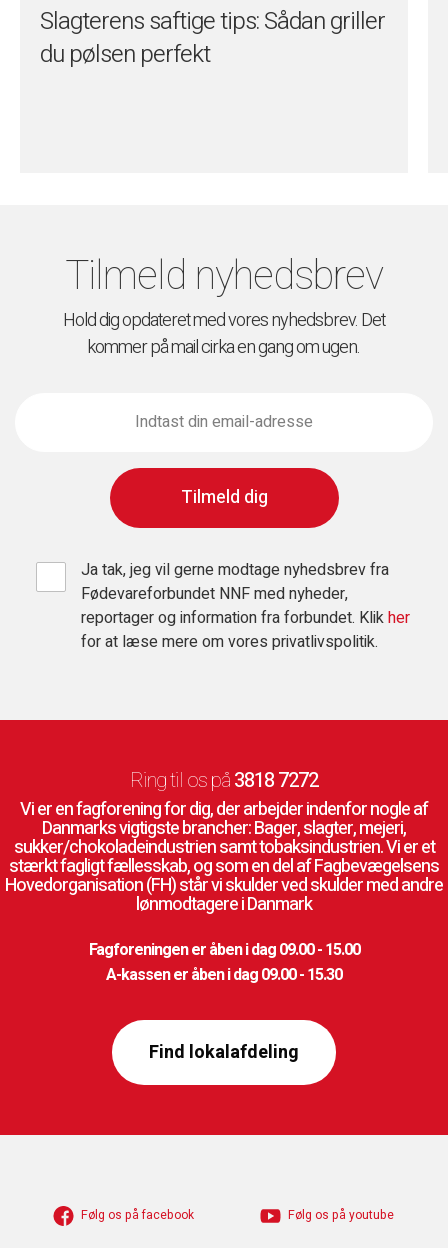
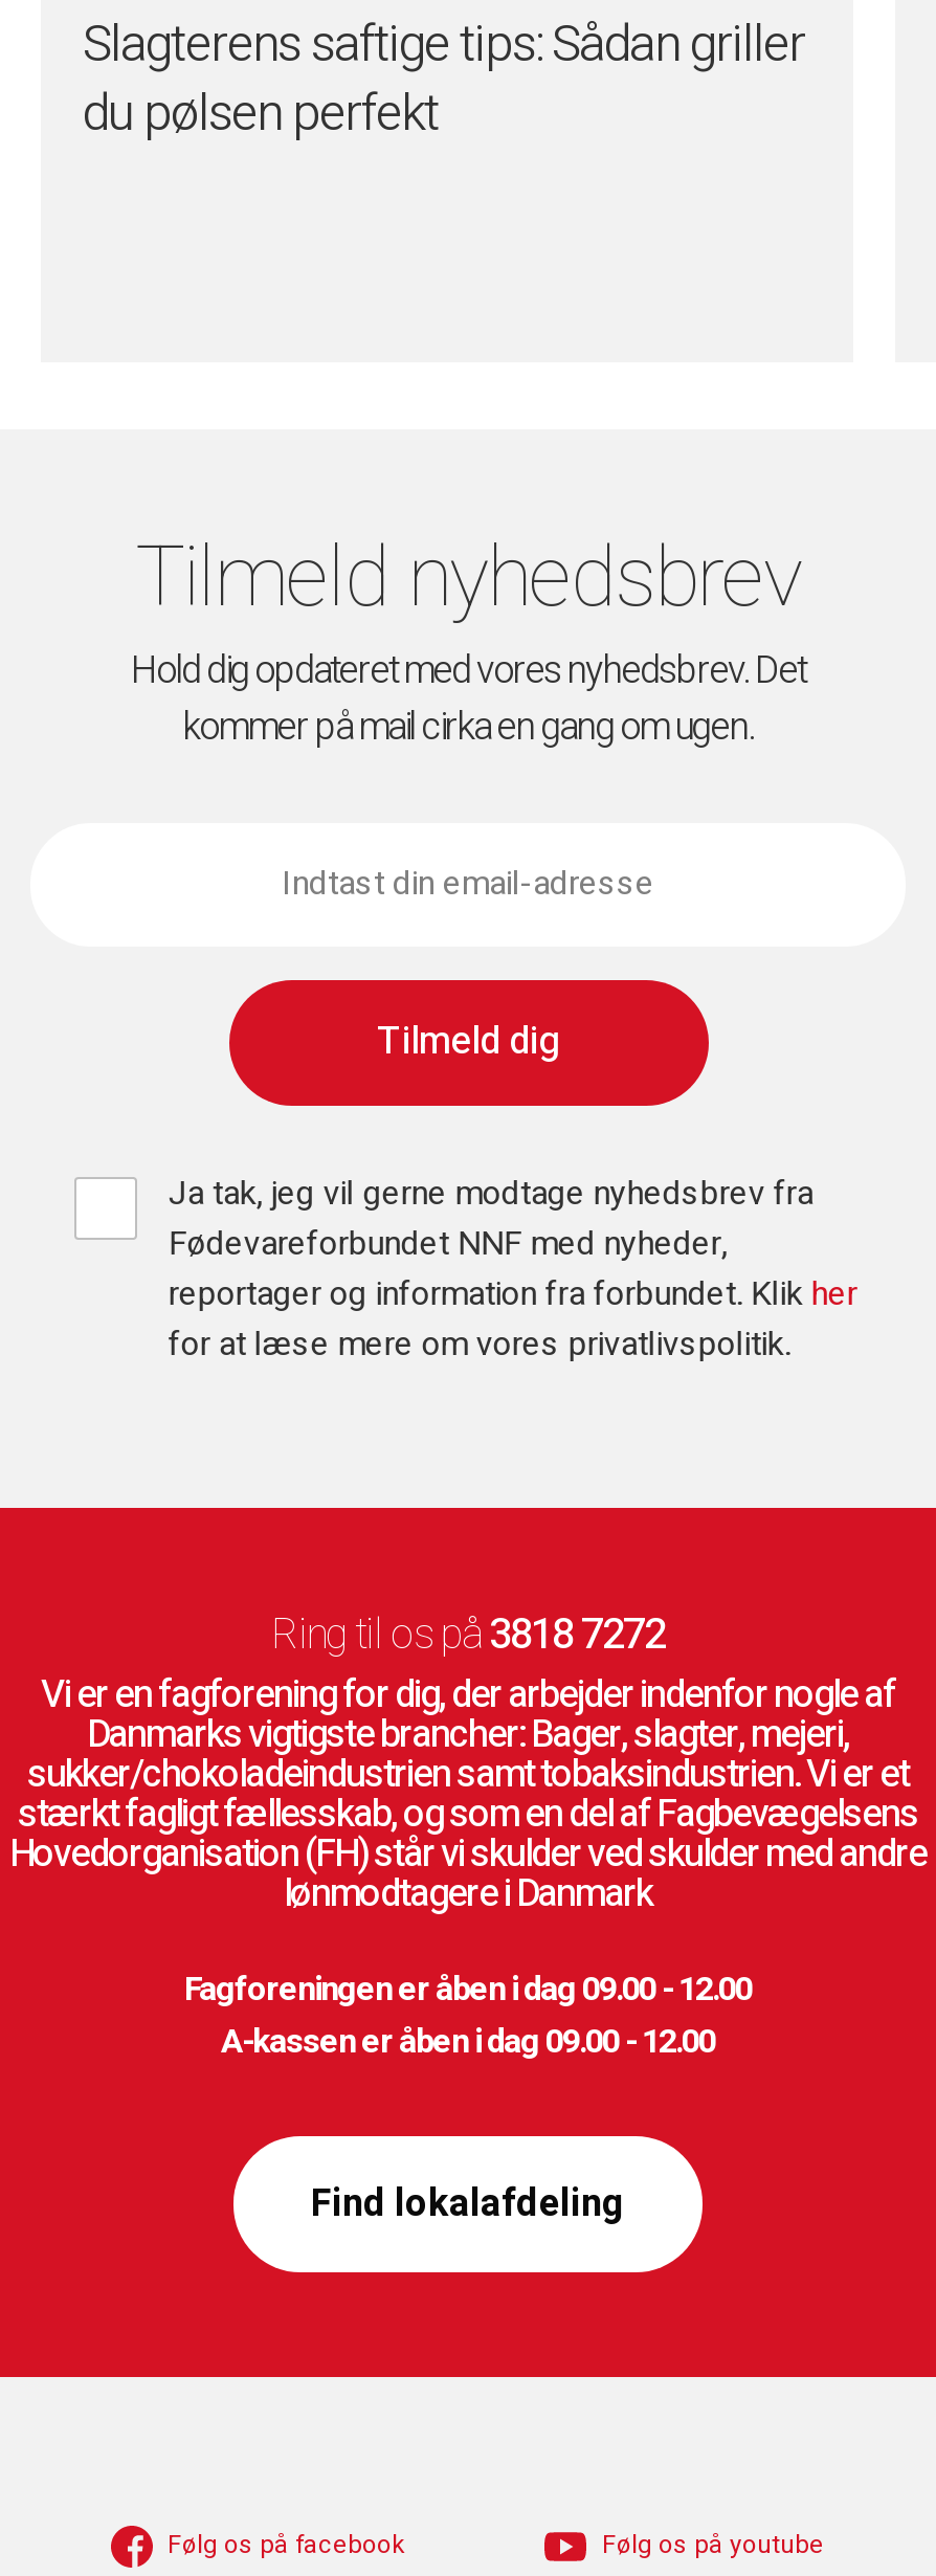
[88,938,359,962] Fagforeningen er åben i dag 09.00 - 15.00 -> [184,1965,752,2016] Fagforeningen er åben i dag 09.00 - 12.00
[106,963,342,987] A-kassen er åben i dag 09.00 - 15.30 -> [221,2018,715,2068] A-kassen er åben i dag 09.00 - 12.00

